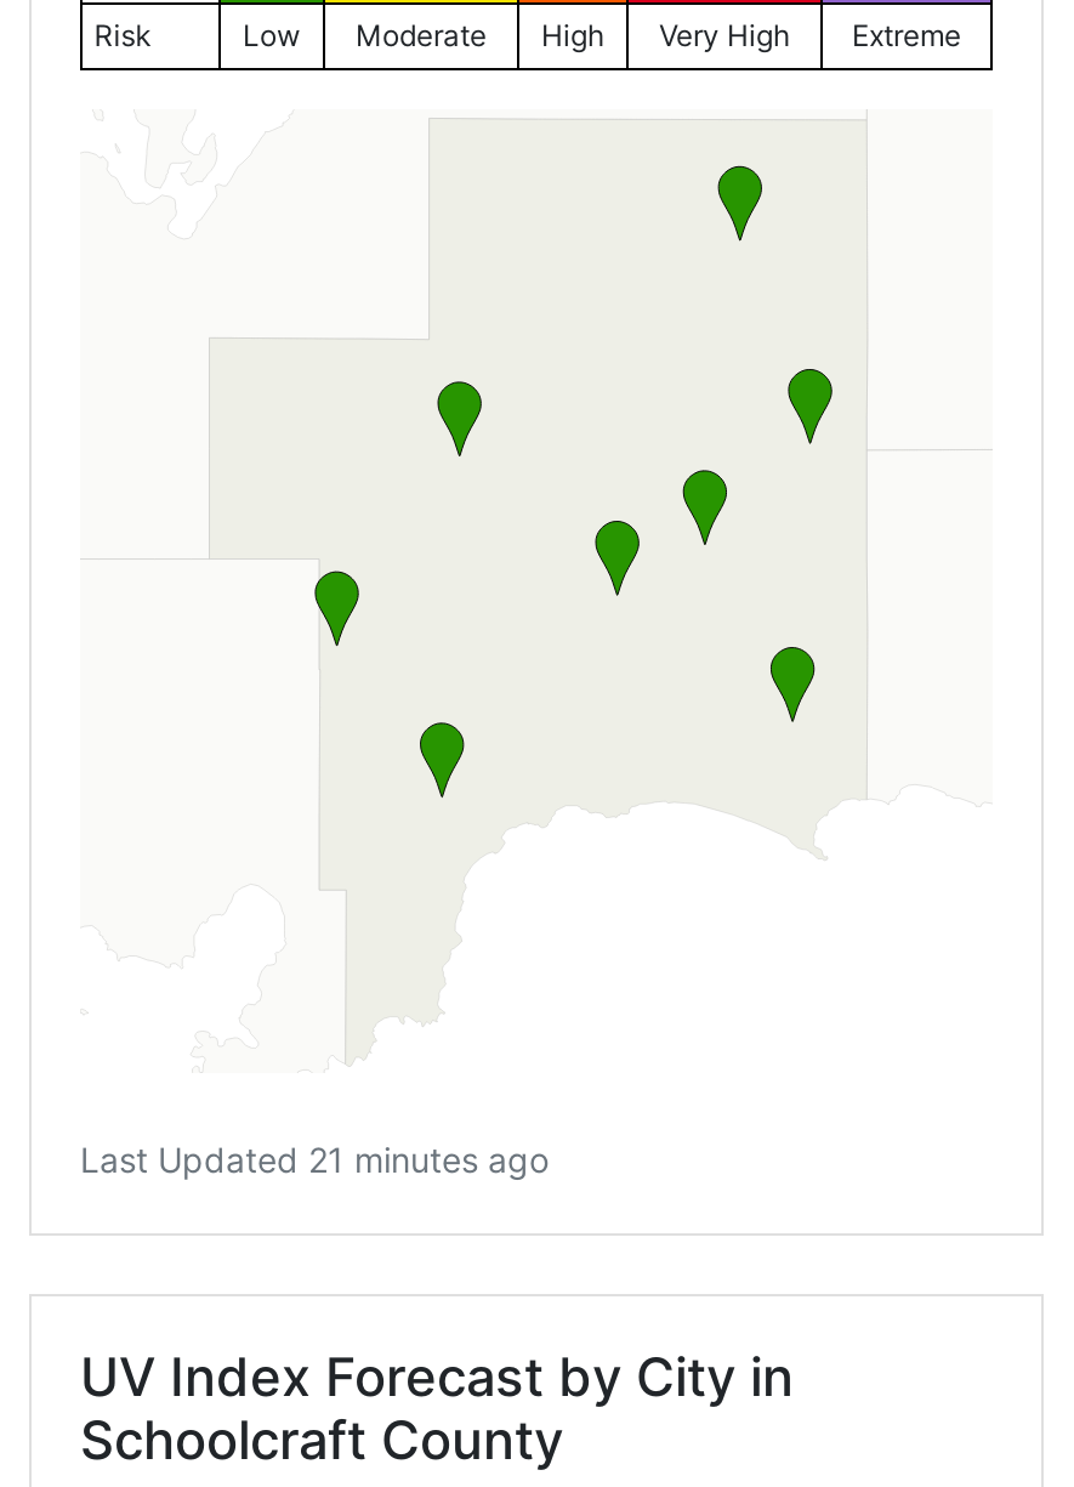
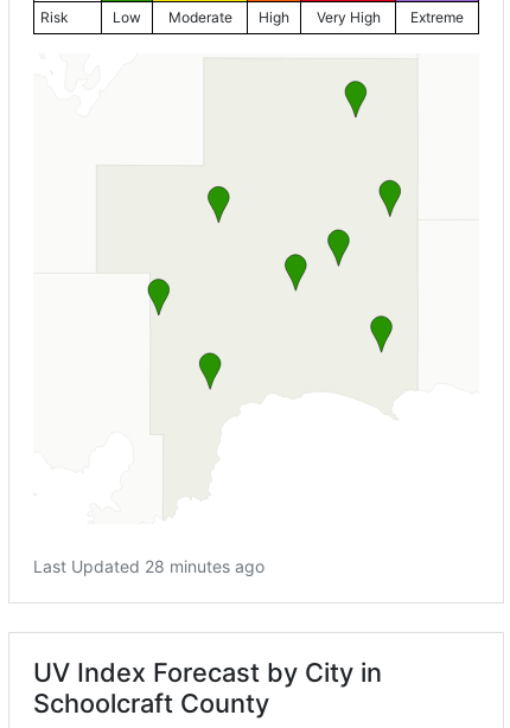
[80,1138,549,1179] Last Updated 21 minutes ago -> [33,556,264,576] Last Updated 28 minutes ago

